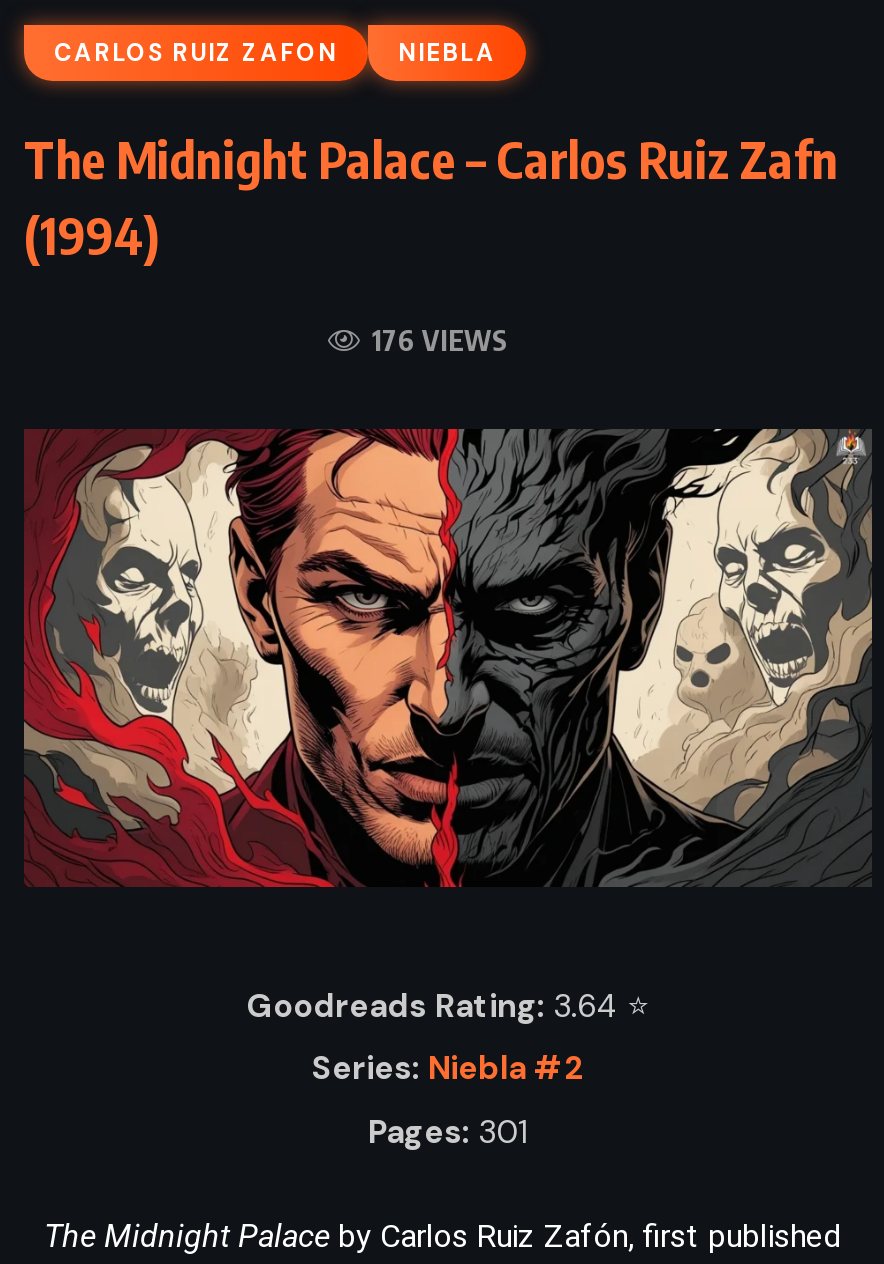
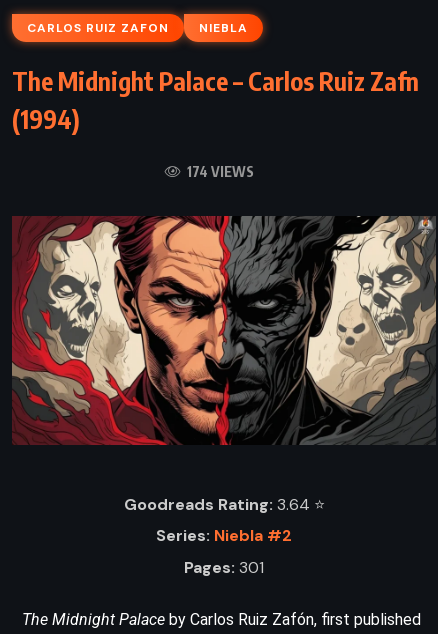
[366,322,508,356] 176 VIEWS -> [183,163,253,180] 174 VIEWS

